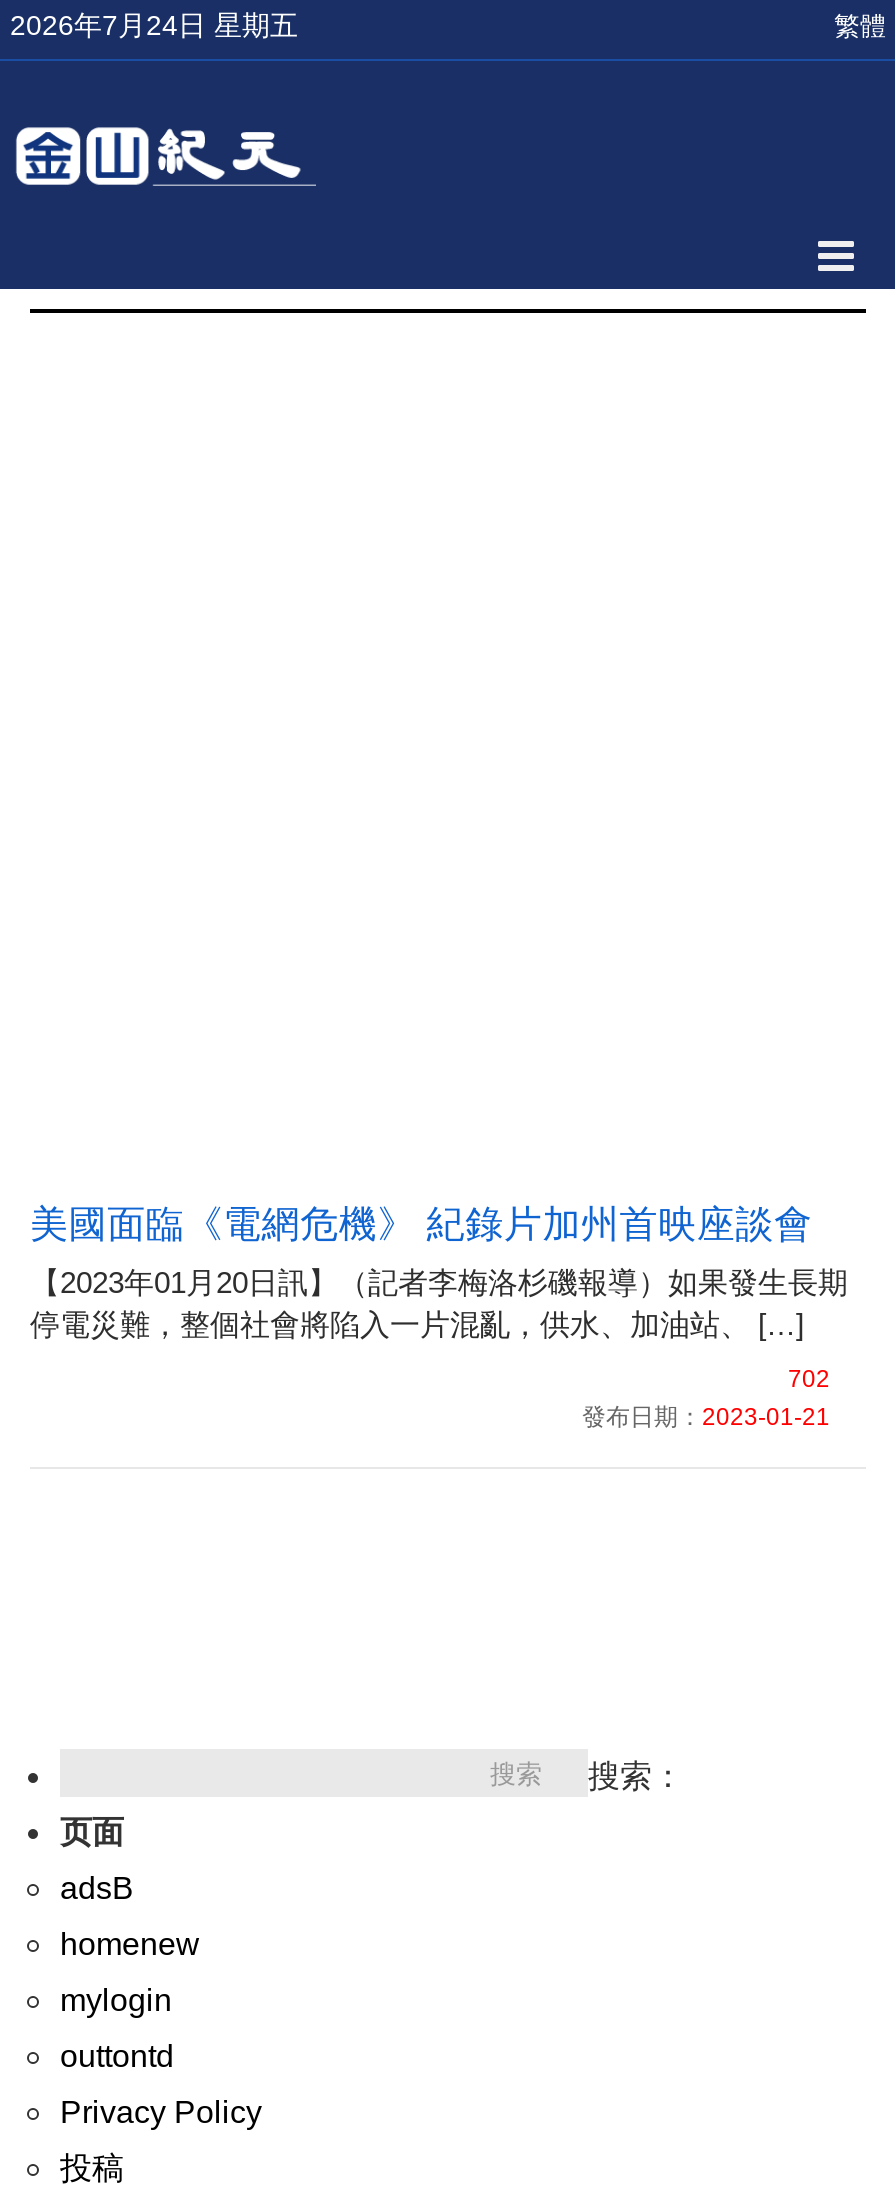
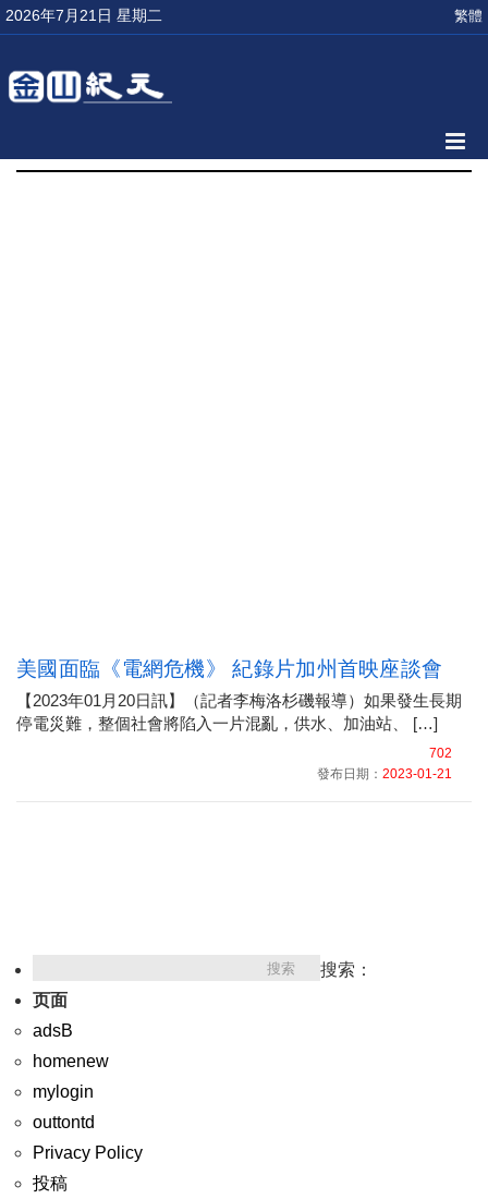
[10,9,298,41] 2026年7月24日 星期五 -> [5,7,162,24] 2026年7月21日 星期二

